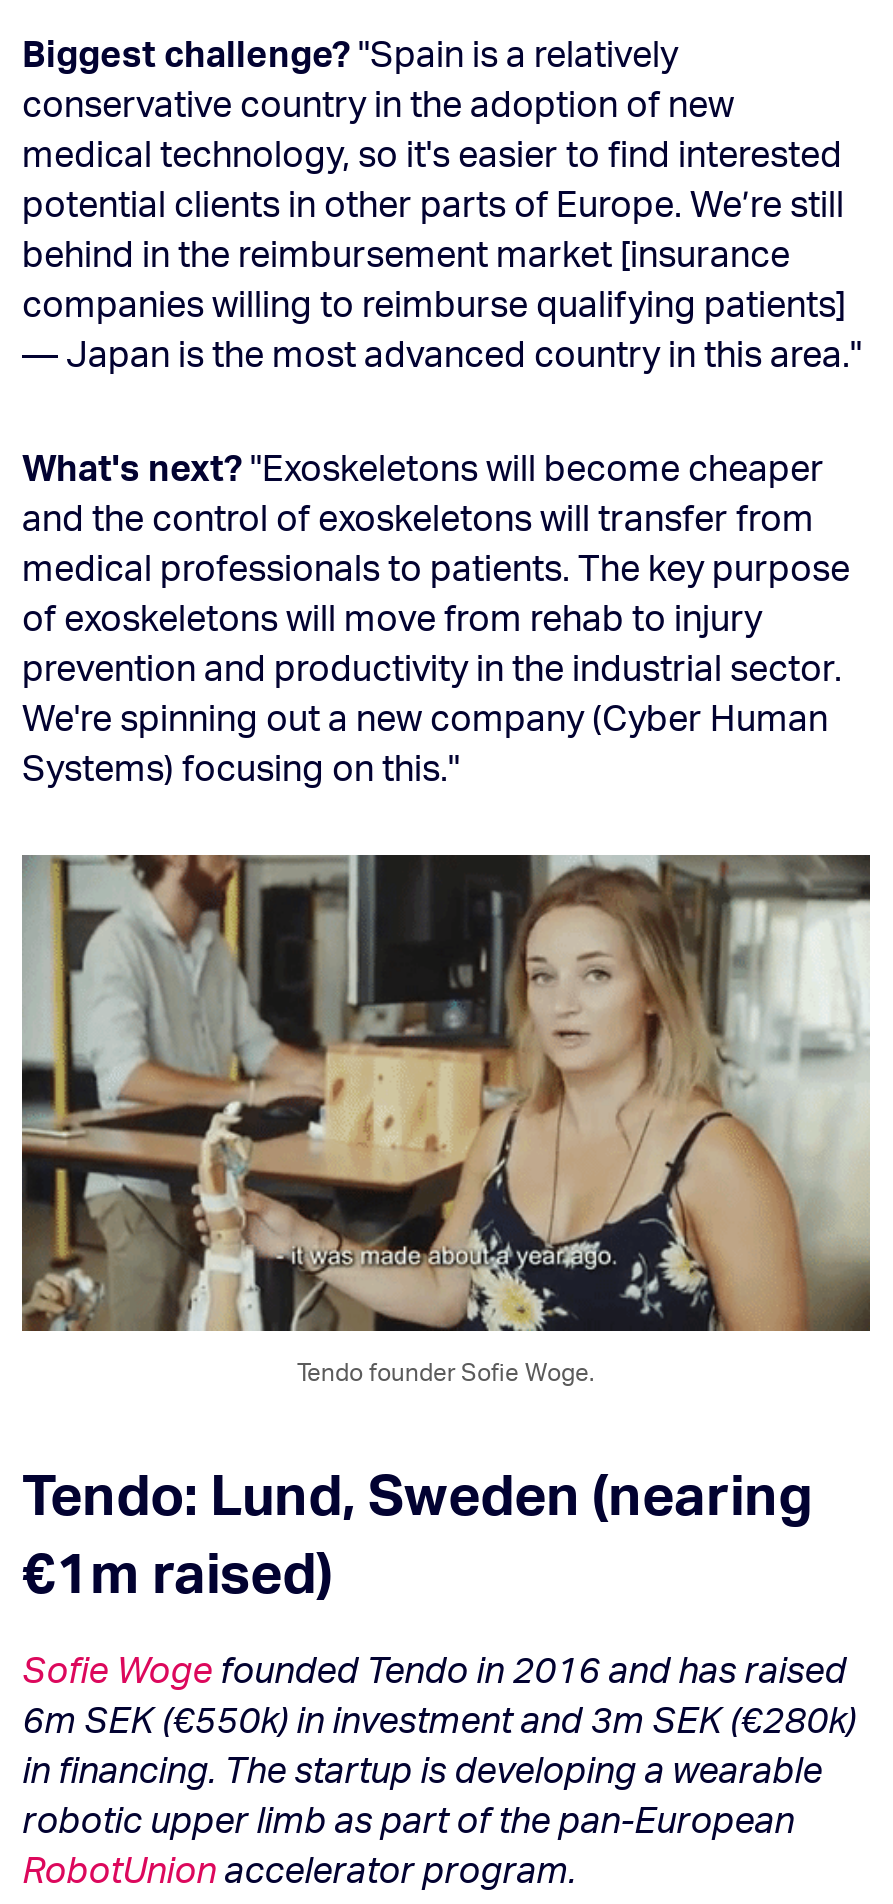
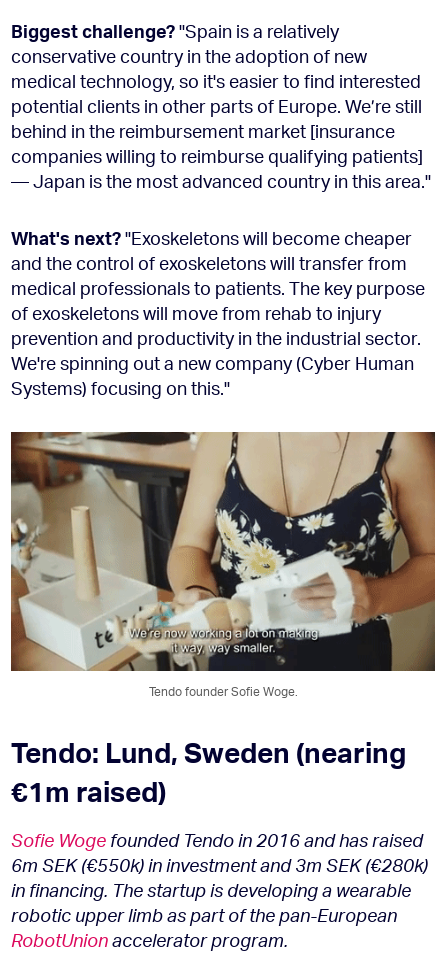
[20,853,870,1333] [image] -> [10,431,436,672] [image]

